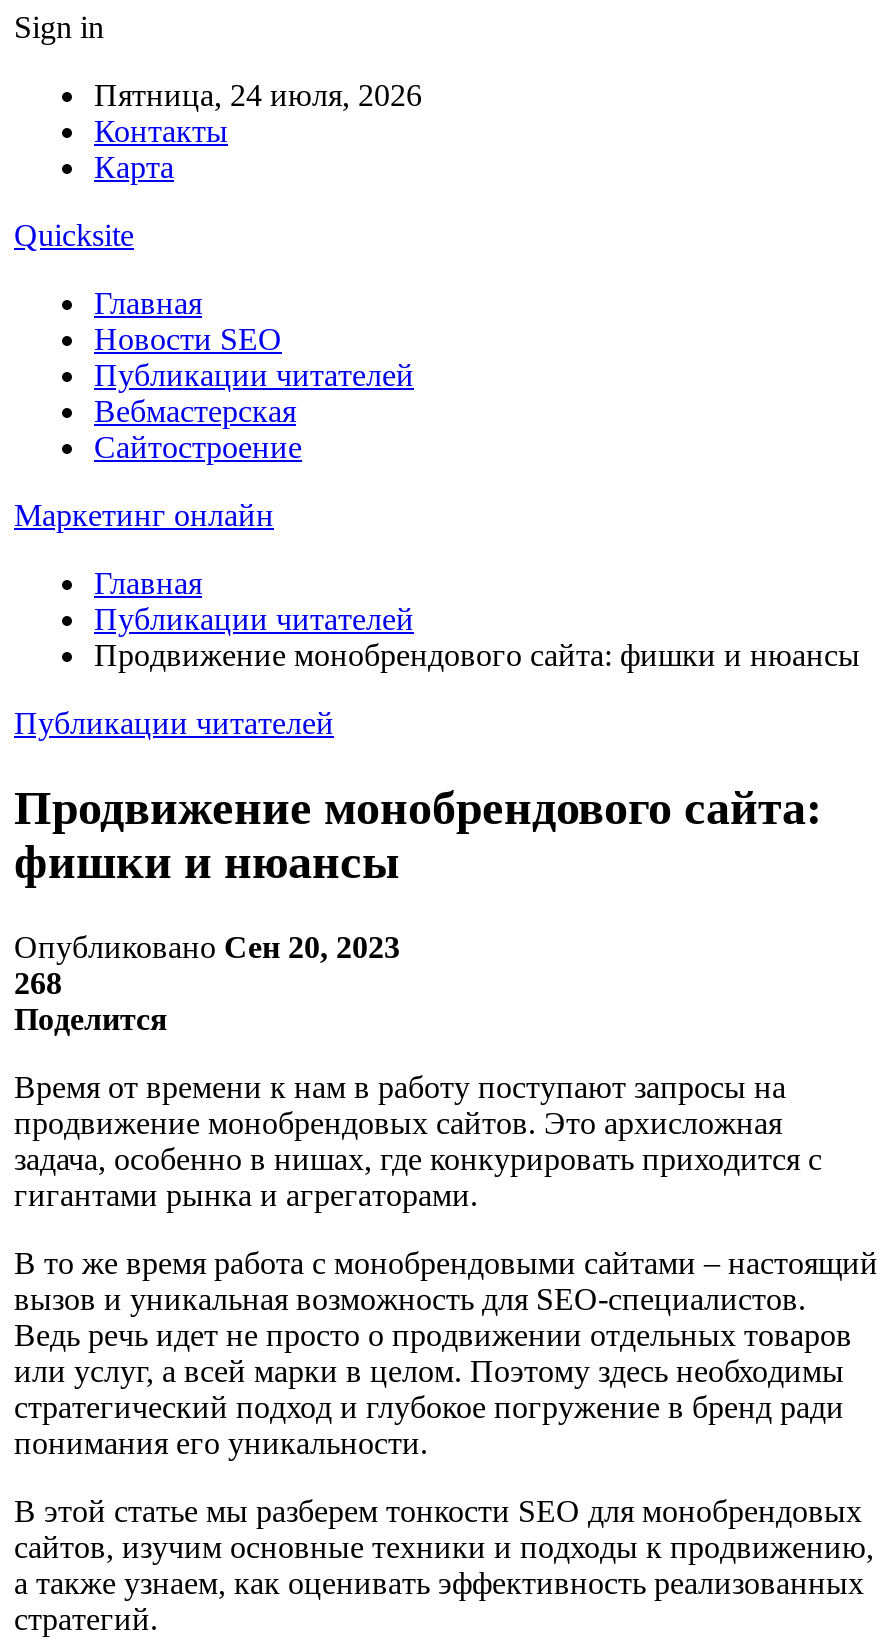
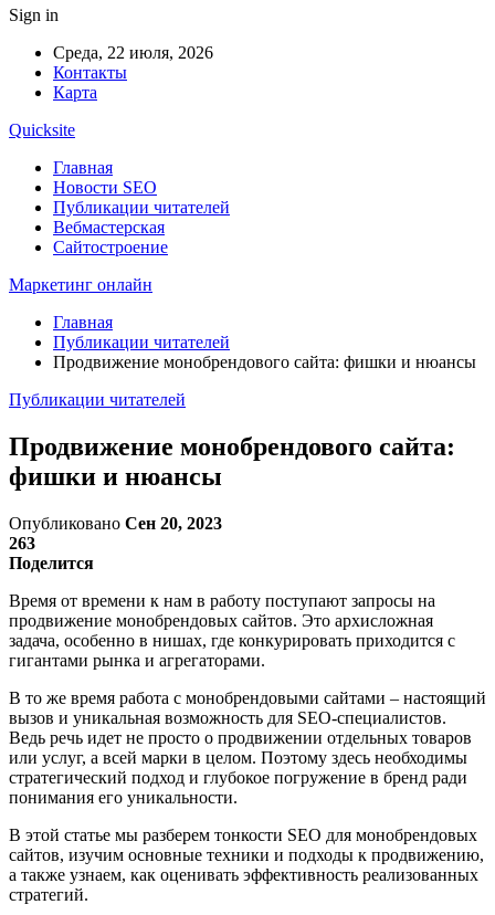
[94,78,422,112] Пятница, 24 июля, 2026 -> [53,43,213,62] Среда, 22 июля, 2026
[14,966,62,1000] 268 -> [9,534,35,552] 263

